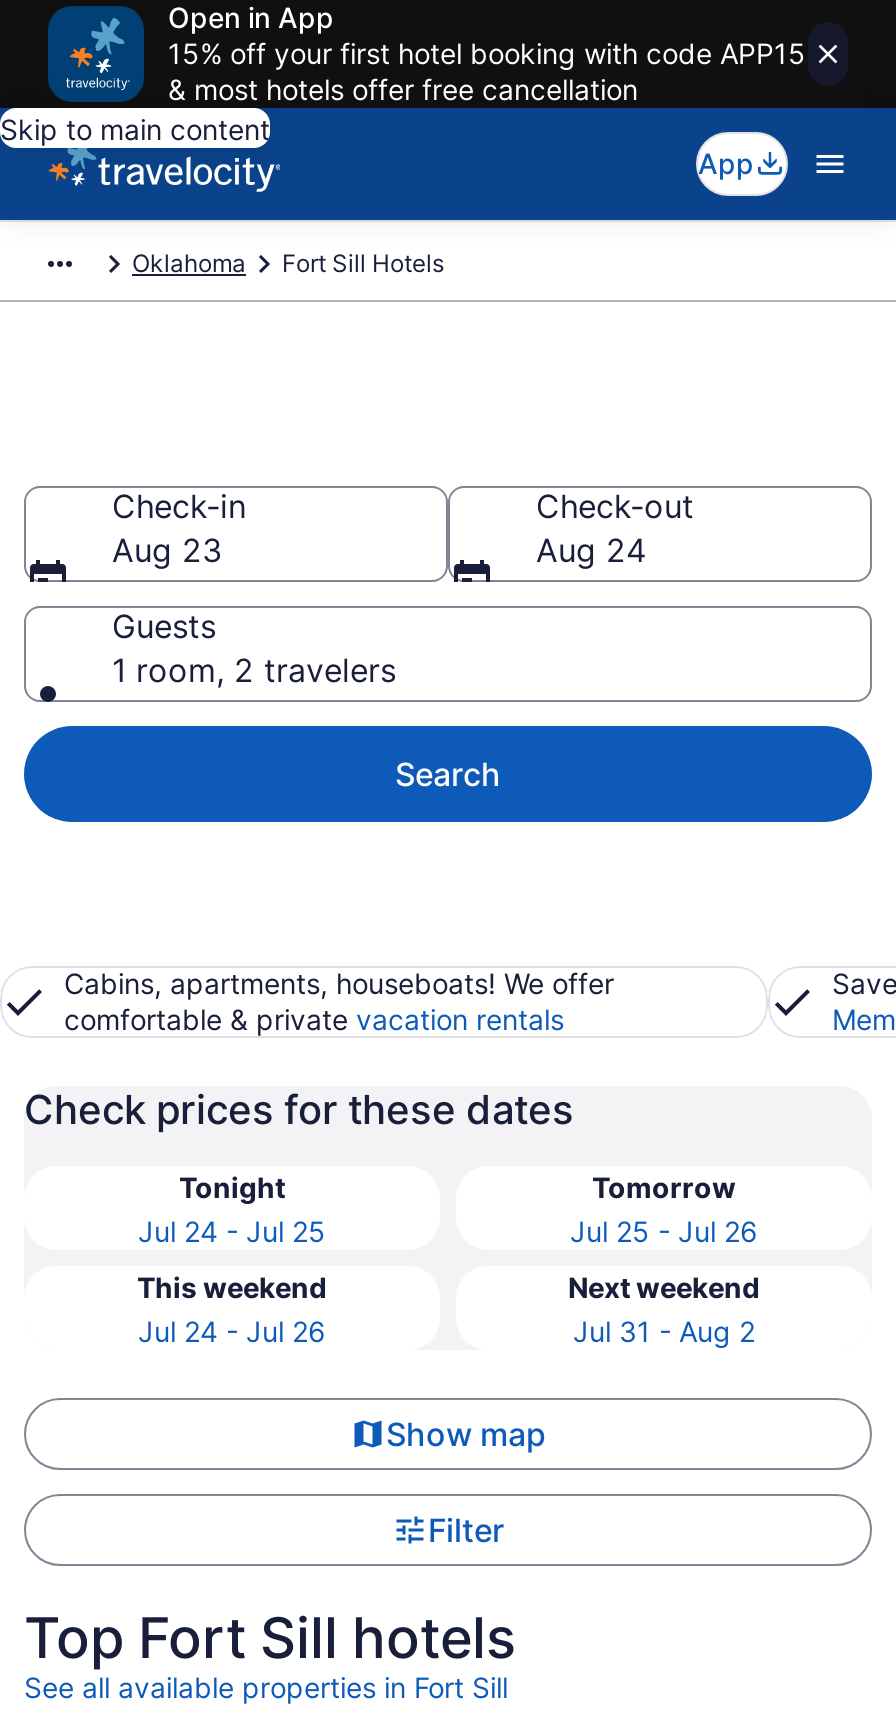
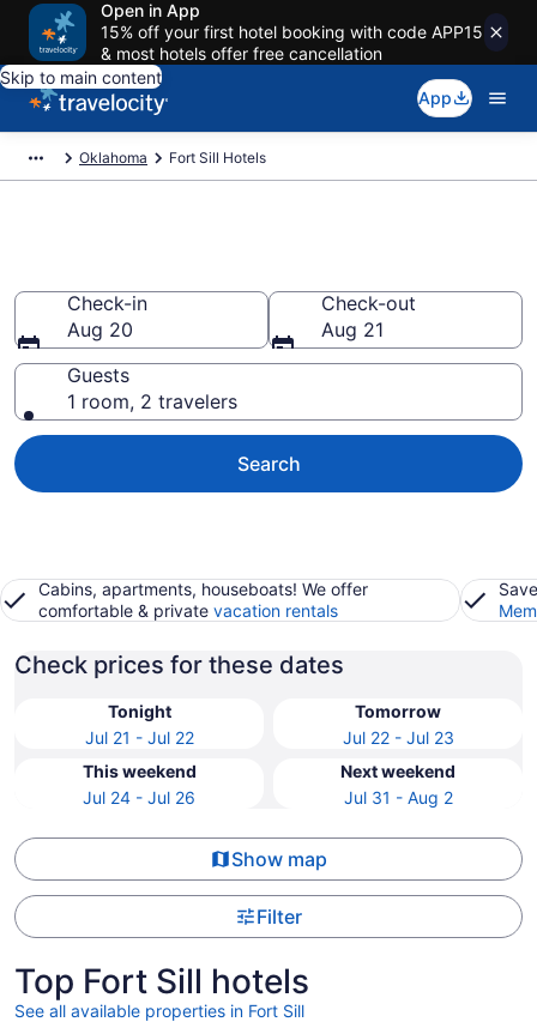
[112,530,222,570] Aug 23 -> [67,318,133,341] Aug 20
[536,530,646,570] Aug 24 -> [321,318,384,341] Aug 21
[138,1214,326,1248] Jul 24 - Jul 25 -> [85,727,194,748] Jul 21 - Jul 22
[570,1214,758,1248] Jul 25 - Jul 26 -> [342,727,454,748] Jul 22 - Jul 23

